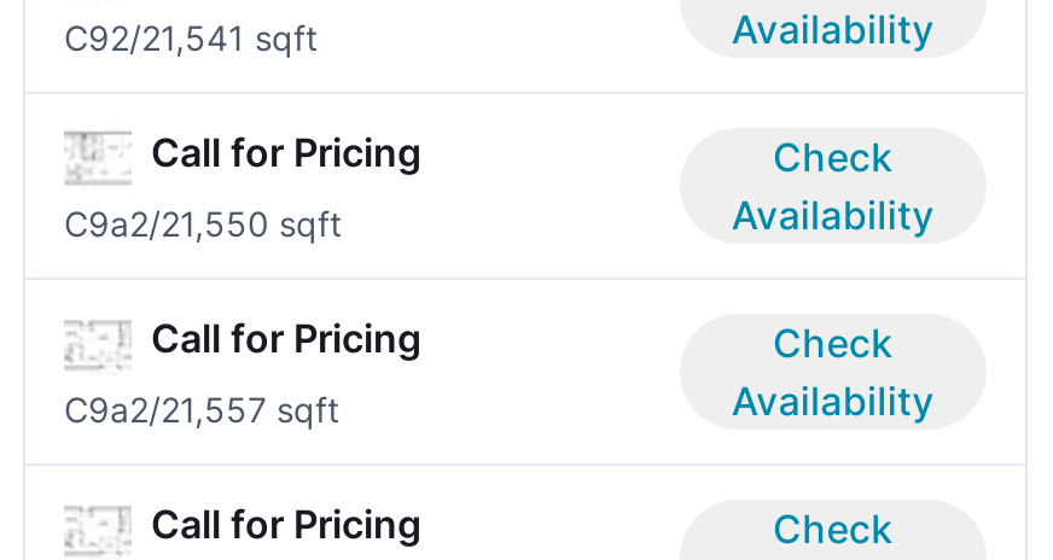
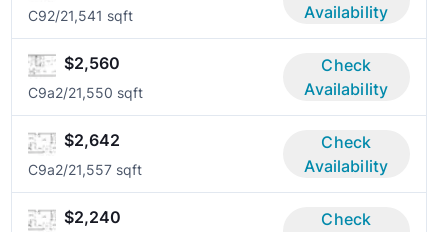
[151,129,421,177] Call for Pricing -> [64,53,120,73] $2,560
[151,315,421,363] Call for Pricing -> [64,130,120,150] $2,642
[151,500,421,549] Call for Pricing -> [64,207,121,227] $2,240

